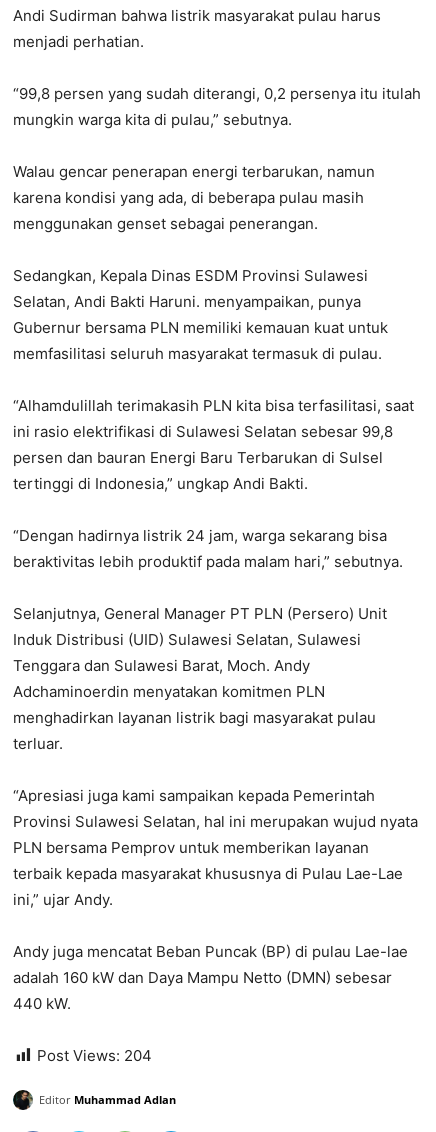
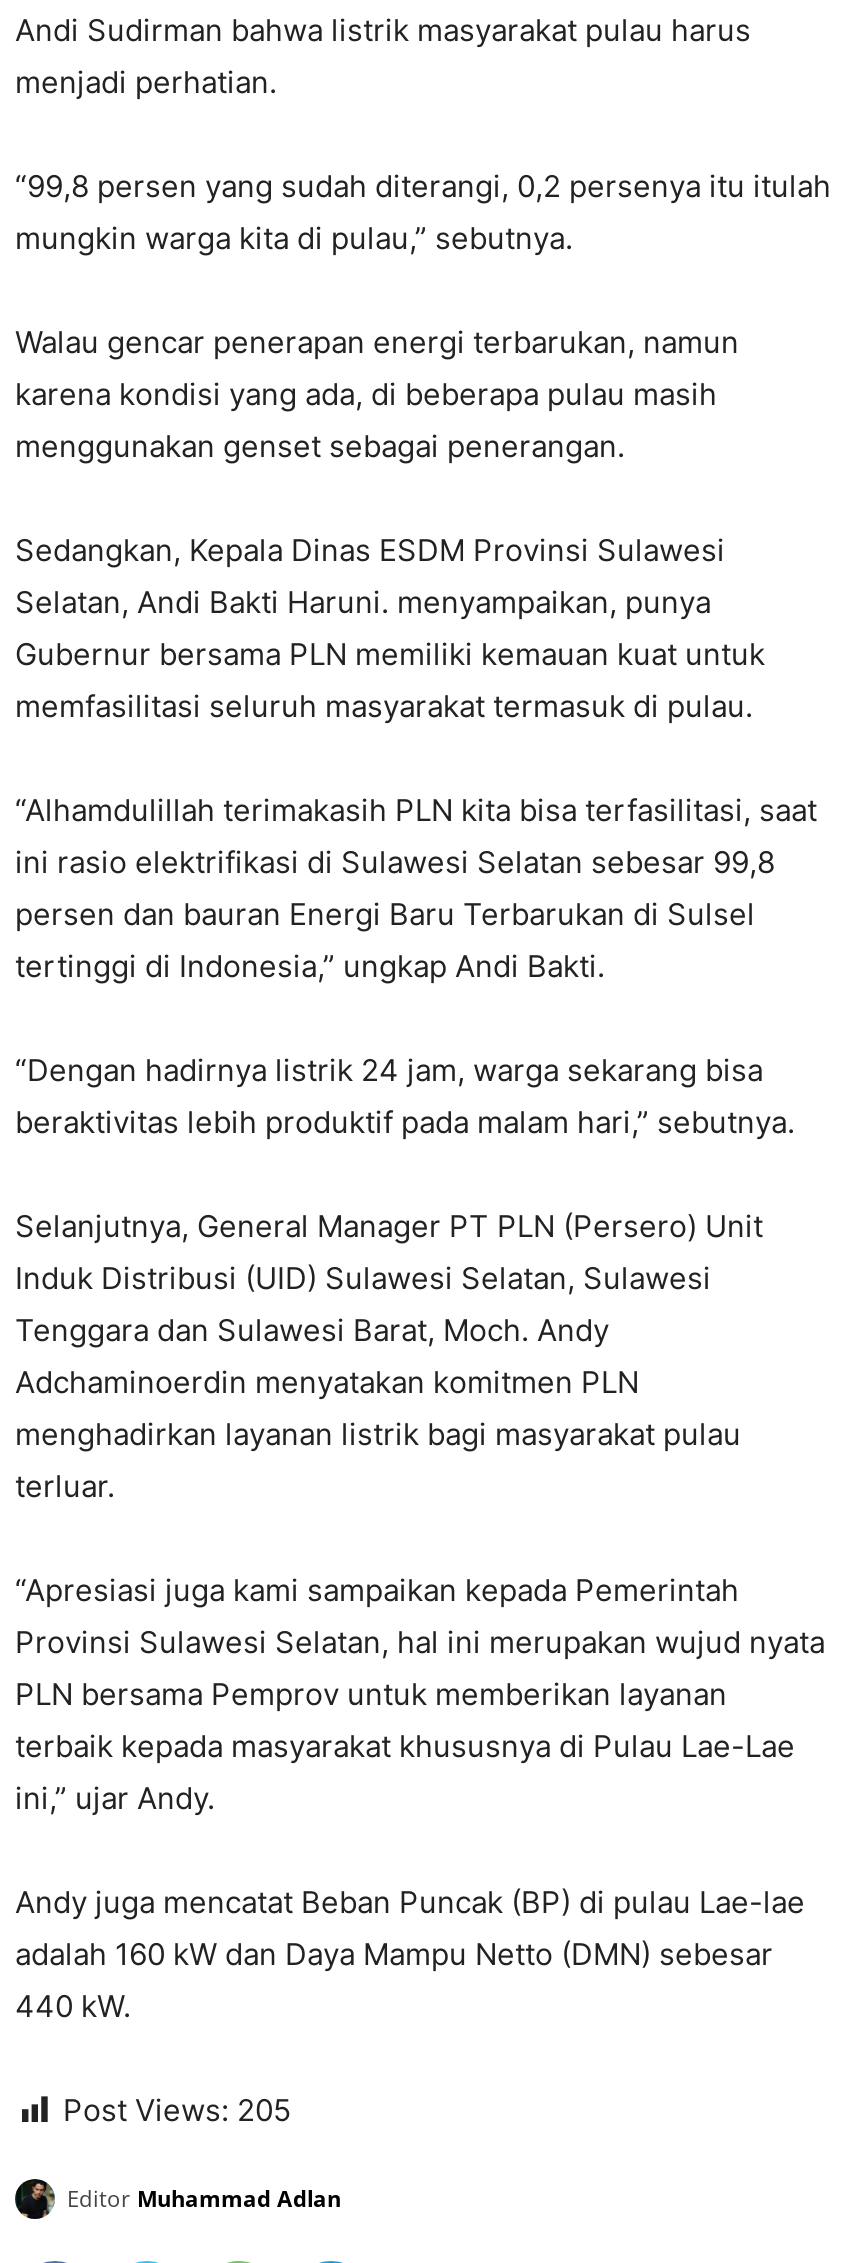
[37,1046,152,1065] Post Views: 204 -> [63,2091,291,2129] Post Views: 205

